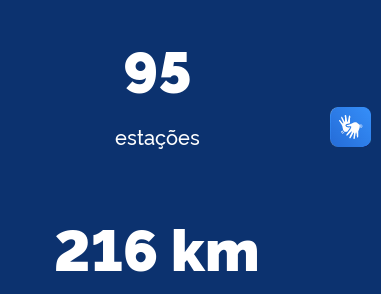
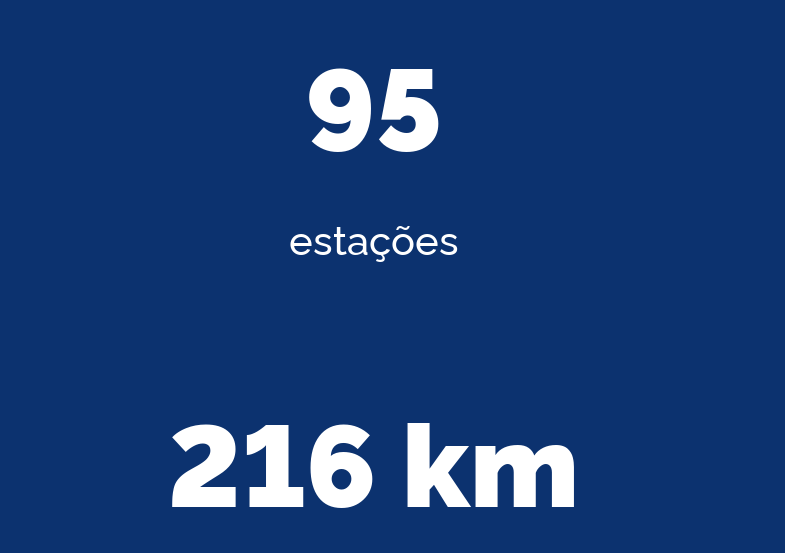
[329,106,372,148] [image] -> none

